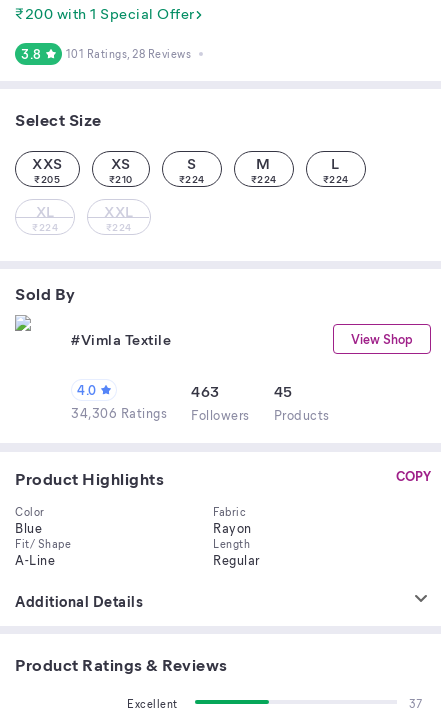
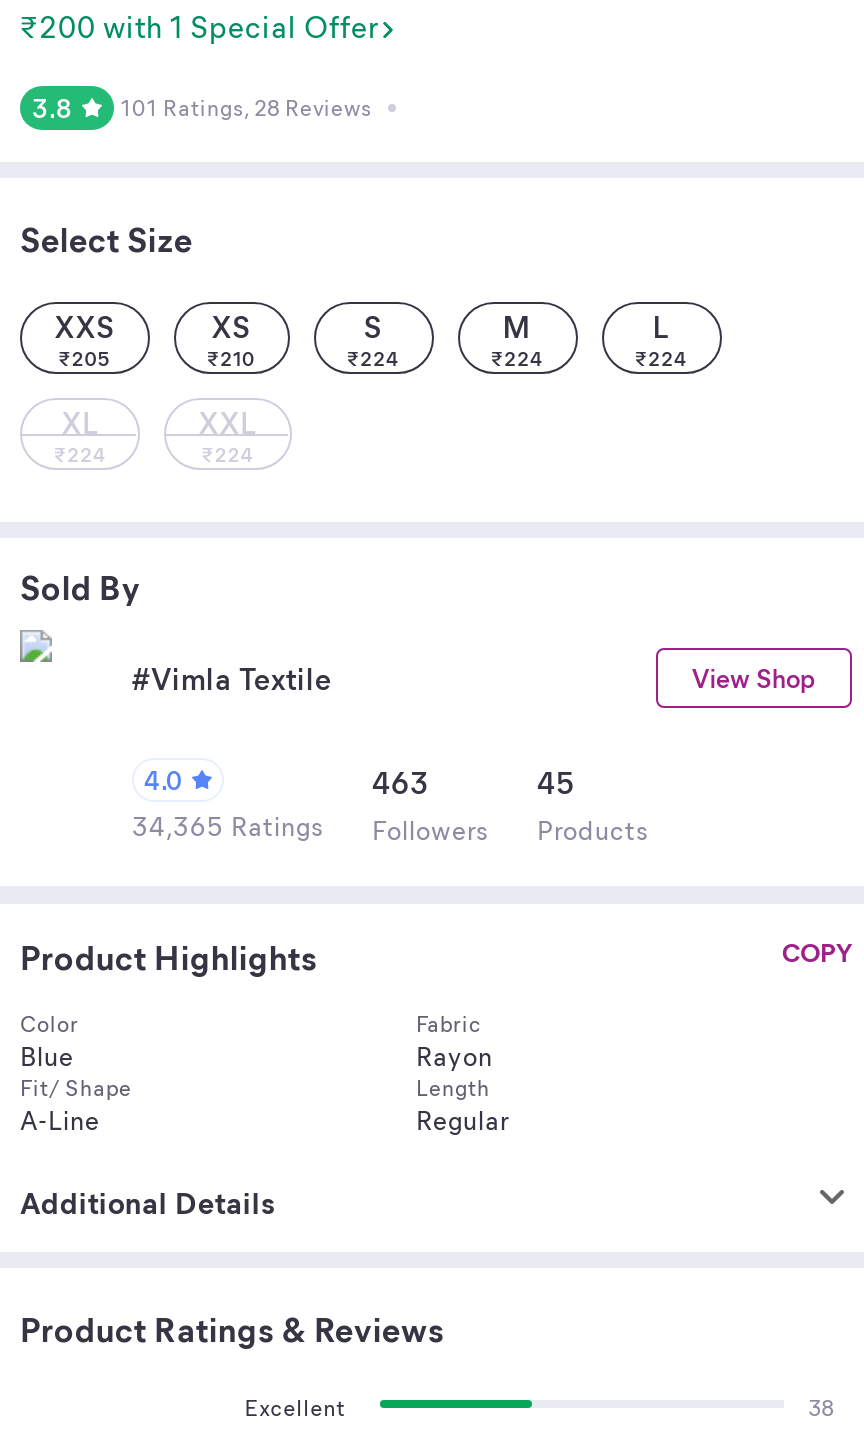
[71,404,329,423] 34,306 Ratings Followers Products -> [132,808,649,846] 34,365 Ratings Followers Products
[409,696,422,711] 37 -> [808,1392,834,1422] 38

